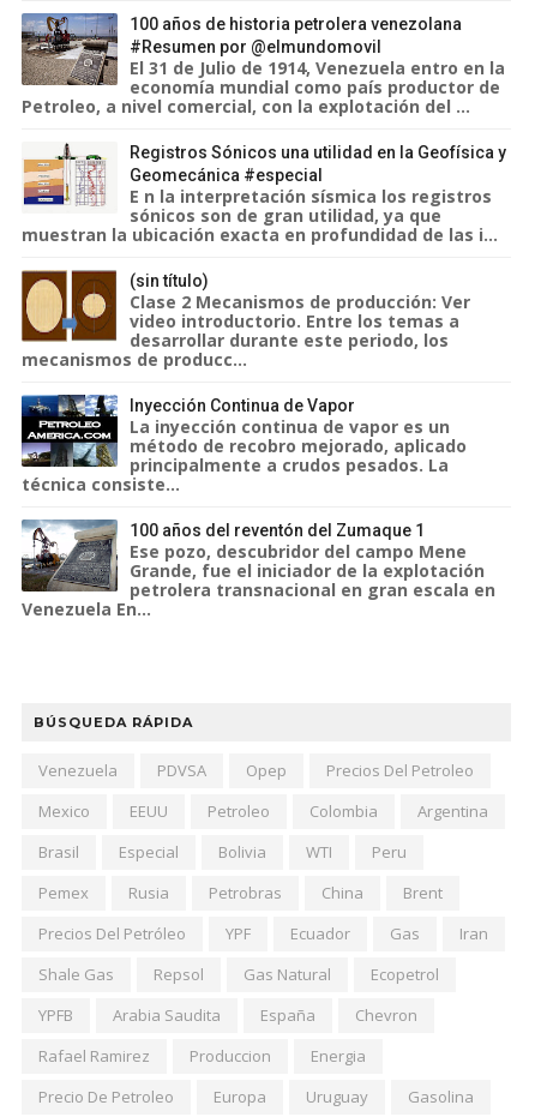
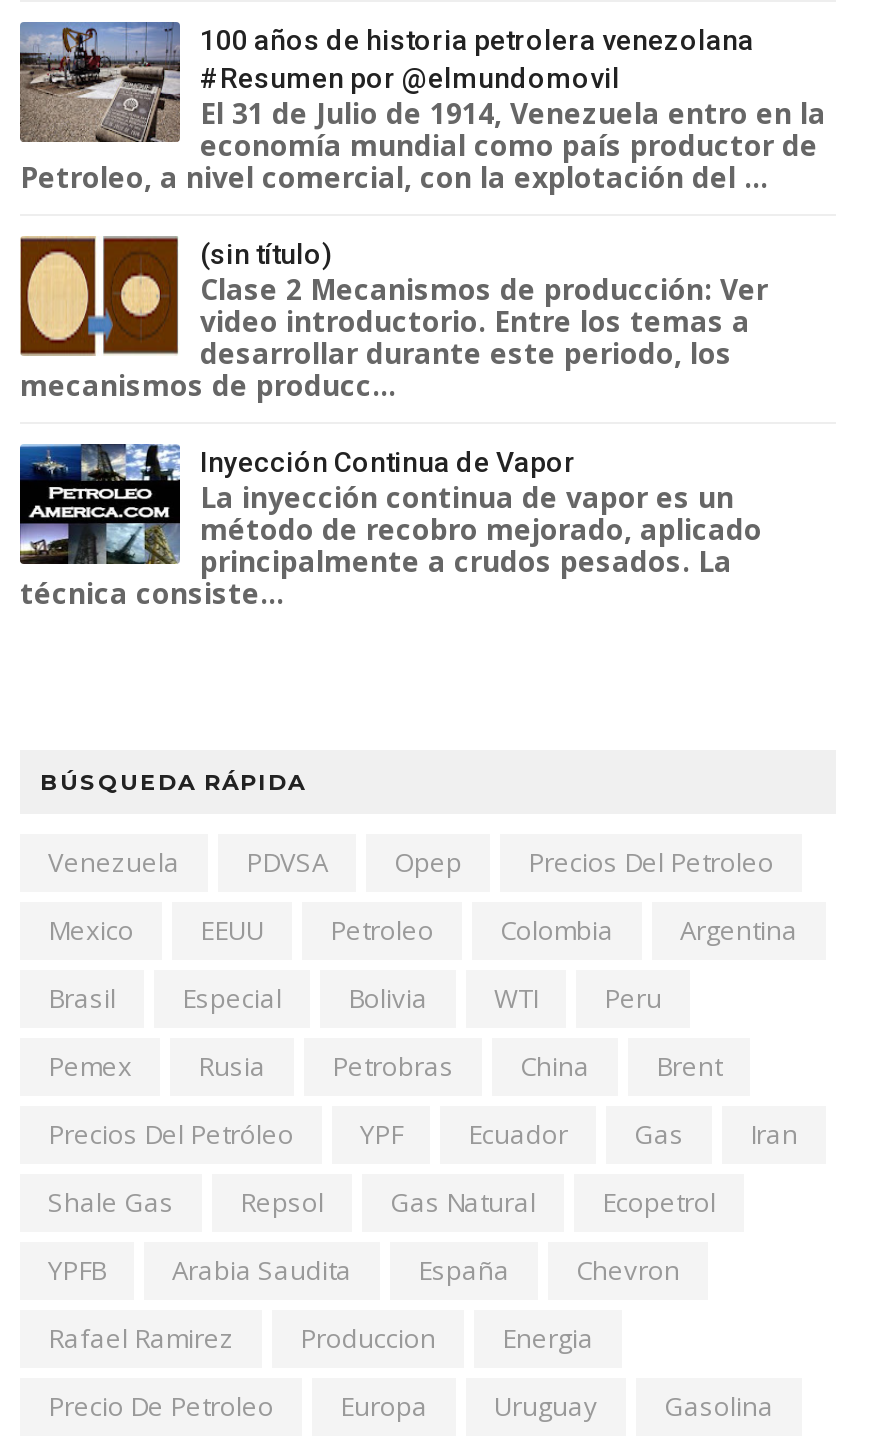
[22,142,506,246] [image] | Registros Sónicos una utilidad en la Geofísica y | Geomecánica #especial | E n la interpretación sísmica los registros | sónicos son de gran utilidad, ya que | muestran la ubicación exacta en profundidad de las i... -> none
[20,520,495,620] [image] | 100 años del reventón del Zumaque 1 | Ese pozo, descubridor del campo Mene | Grande, fue el iniciador de la explotación | petrolera transnacional en gran escala en | Venezuela En... -> none

